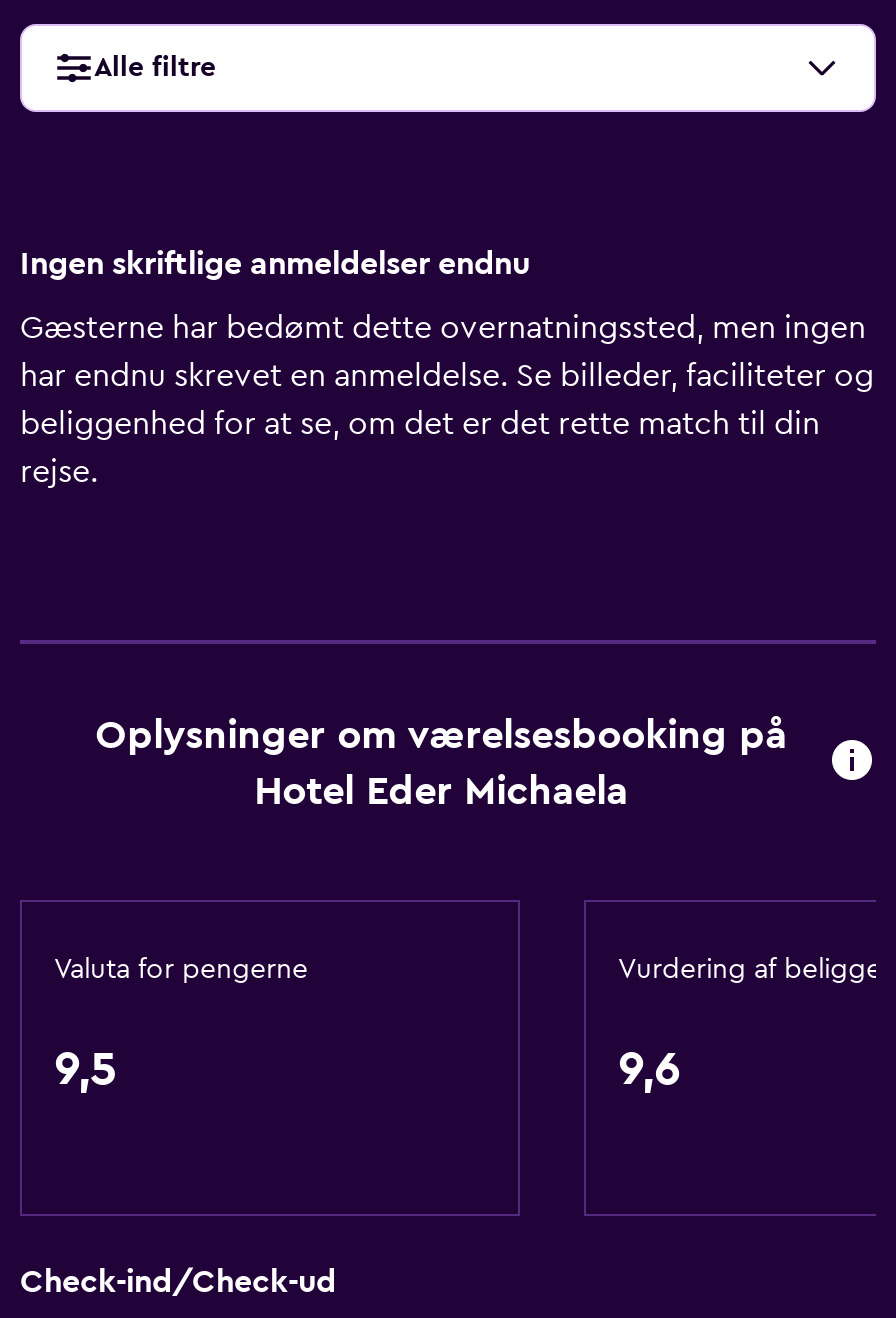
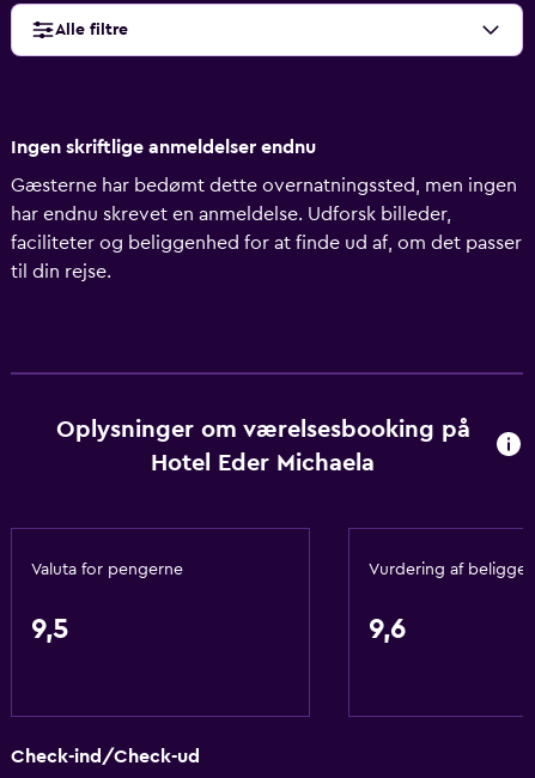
[20,360,874,392] har endnu skrevet en anmeldelse. Se billeder, faciliteter og -> [11,205,451,224] har endnu skrevet en anmeldelse. Udforsk billeder,
[20,408,820,440] beliggenhed for at se, om det er det rette match til din -> [11,233,522,253] faciliteter og beliggenhed for at finde ud af, om det passer
[20,456,98,488] rejse. -> [11,262,111,281] til din rejse.

